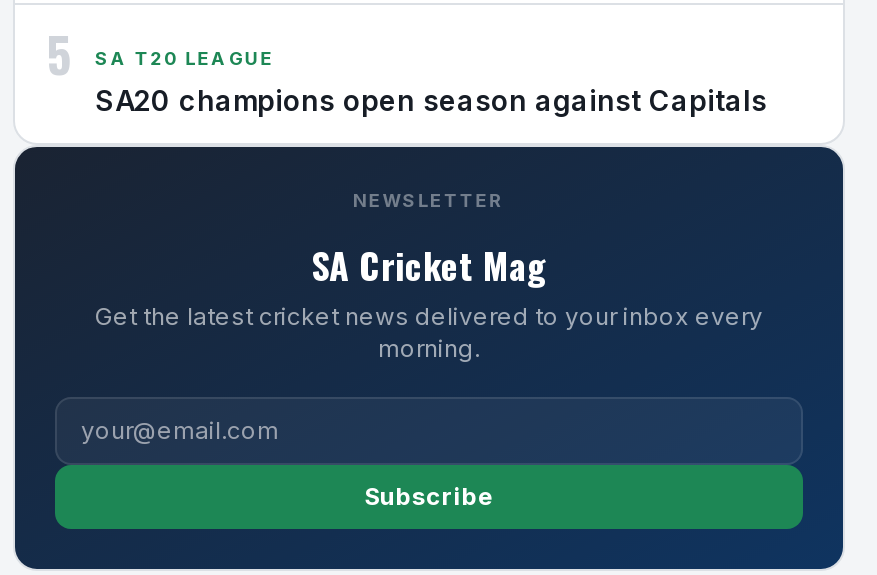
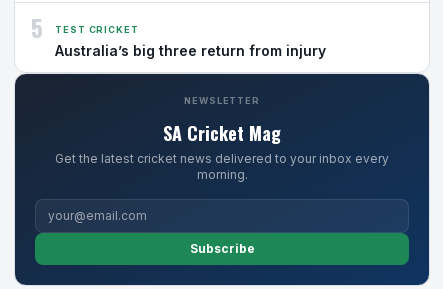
[95,48,767,118] SA T20 LEAGUE | SA20 champions open season against Capitals -> [55,24,326,59] TEST CRICKET | Australia’s big three return from injury

